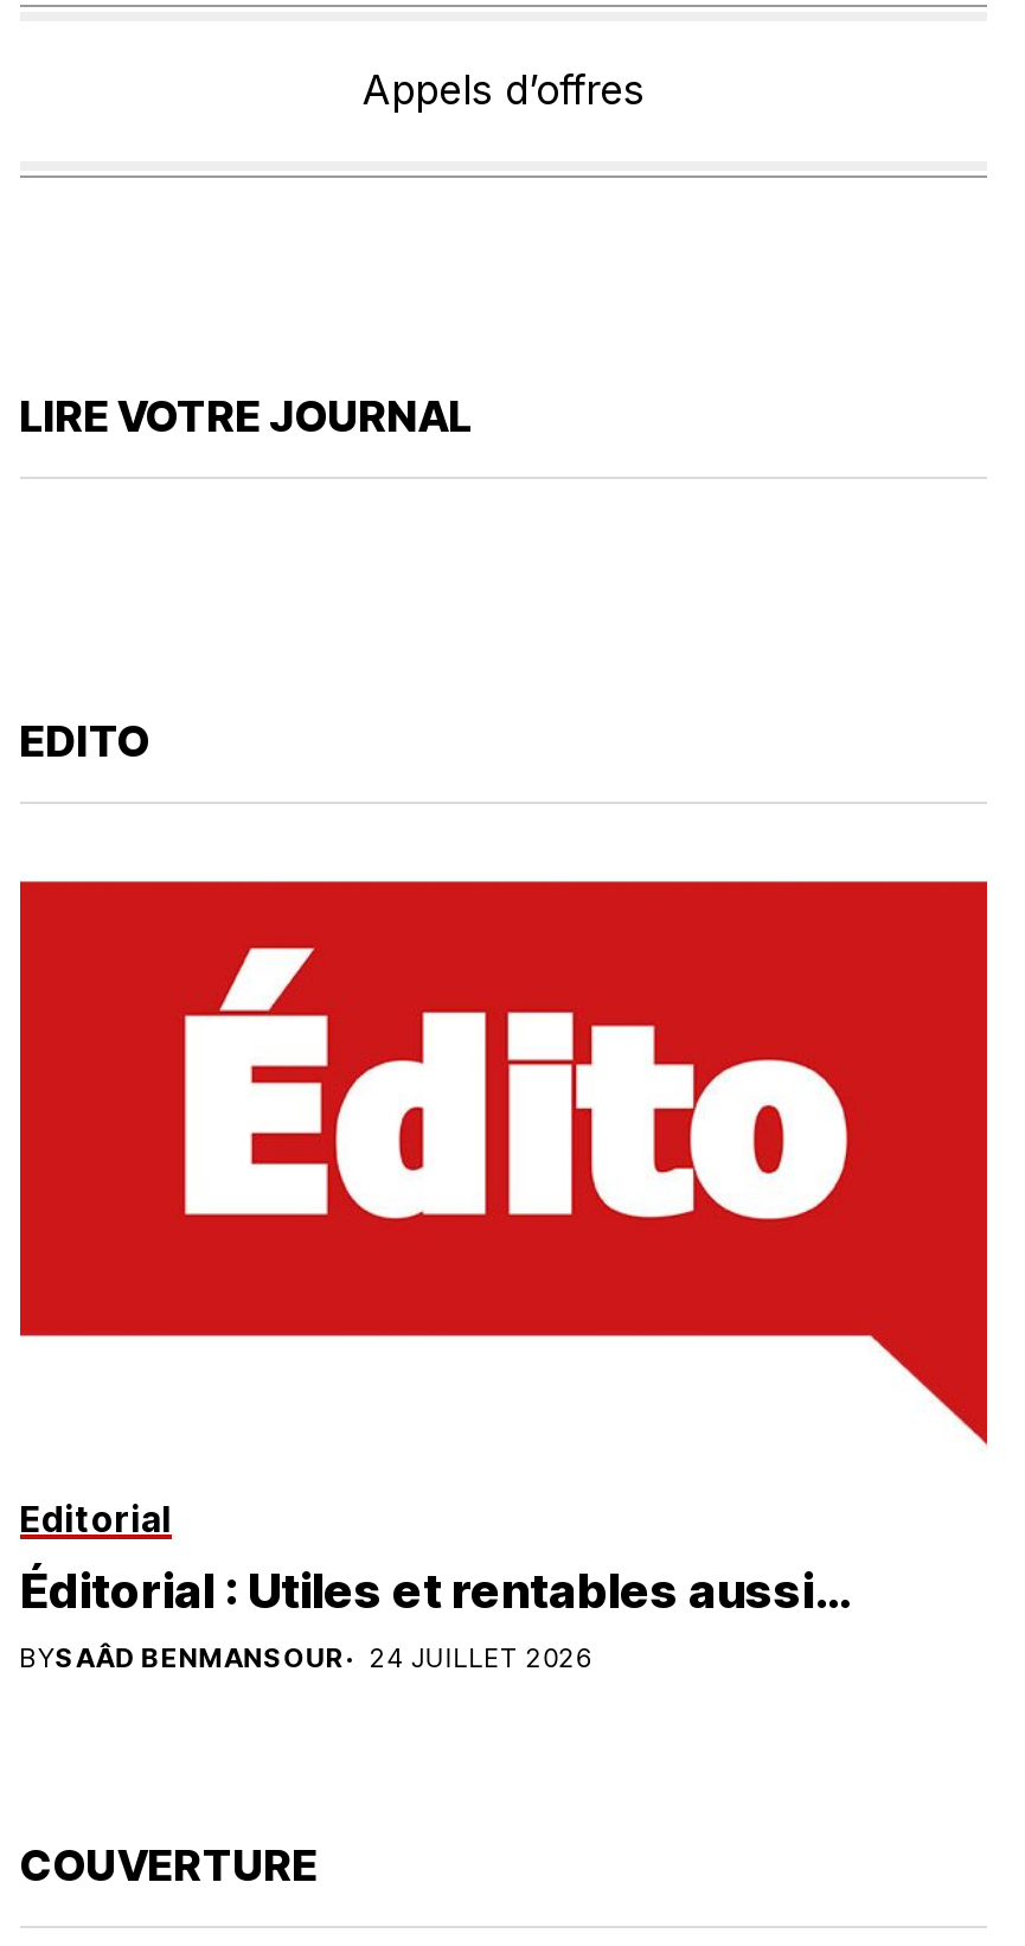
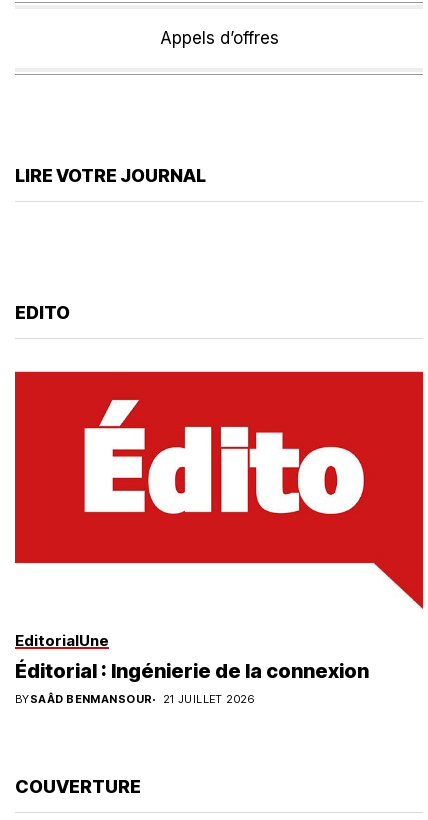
[20,1497,850,1621] Editorial | Éditorial : Utiles et rentables aussi… -> [15,631,369,683] EditorialUne | Éditorial : Ingénierie de la connexion
[20,1642,592,1675] BYSAÂD BENMANSOUR 24 JUILLET 2026 -> [15,692,254,706] BYSAÂD BENMANSOUR 21 JUILLET 2026

